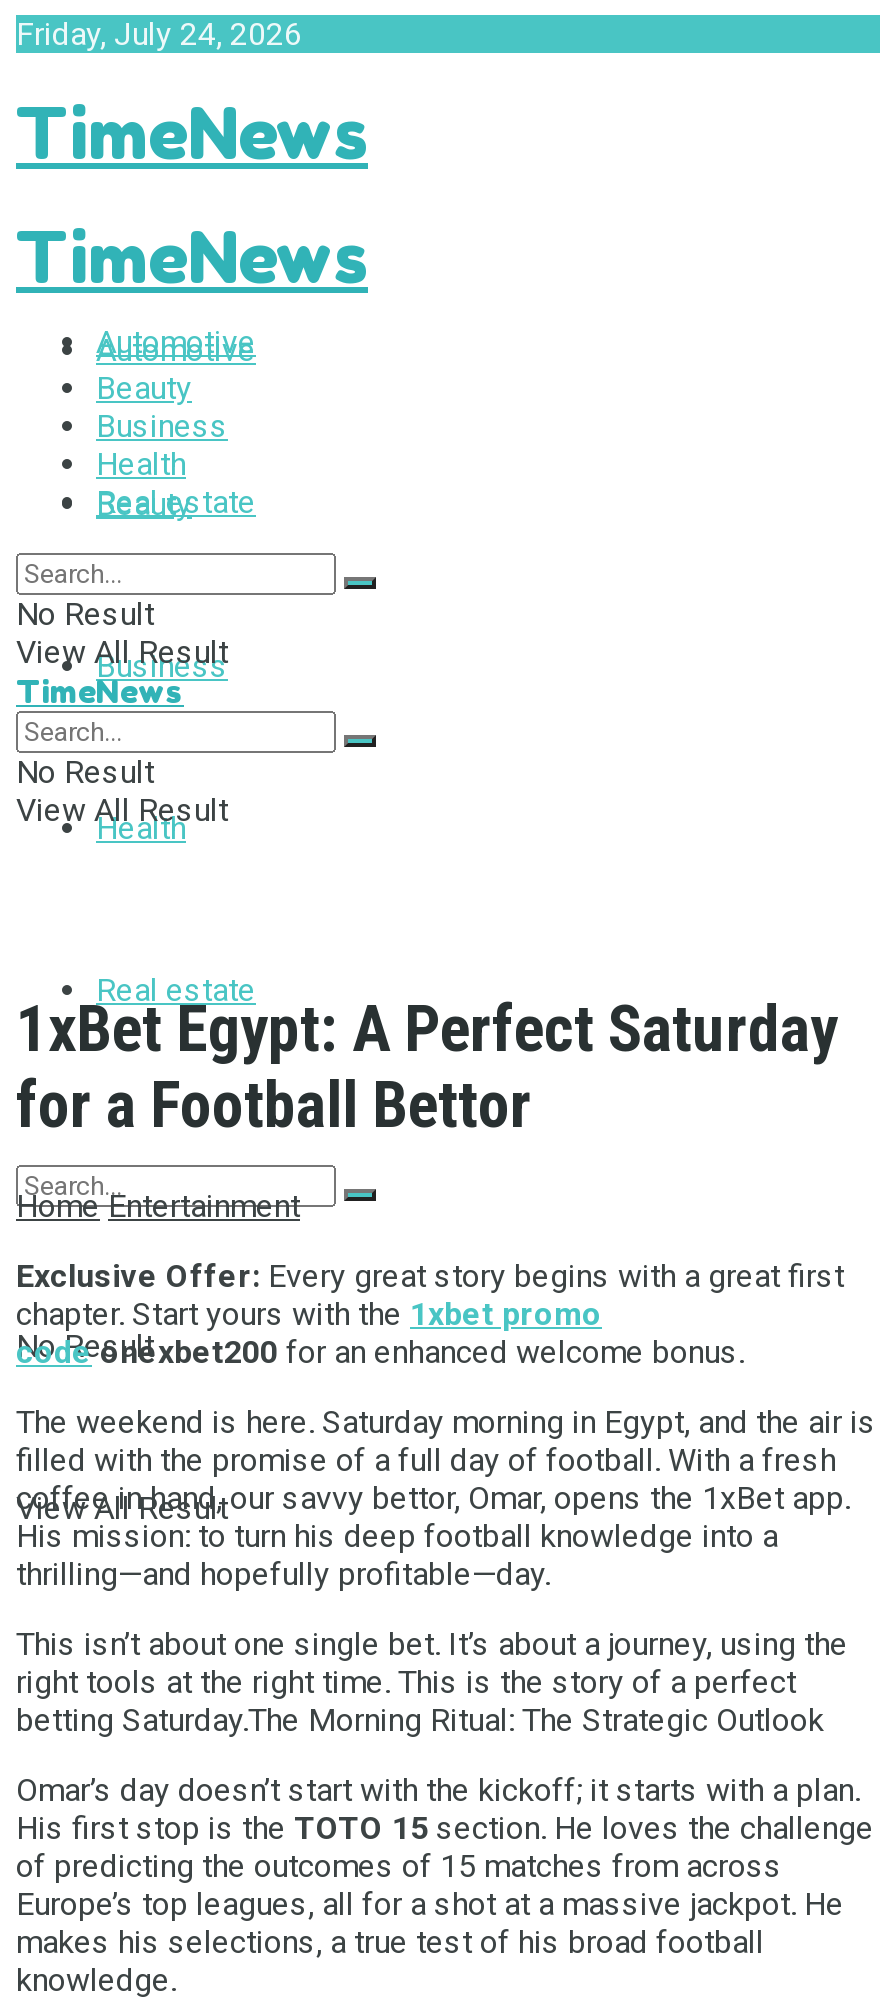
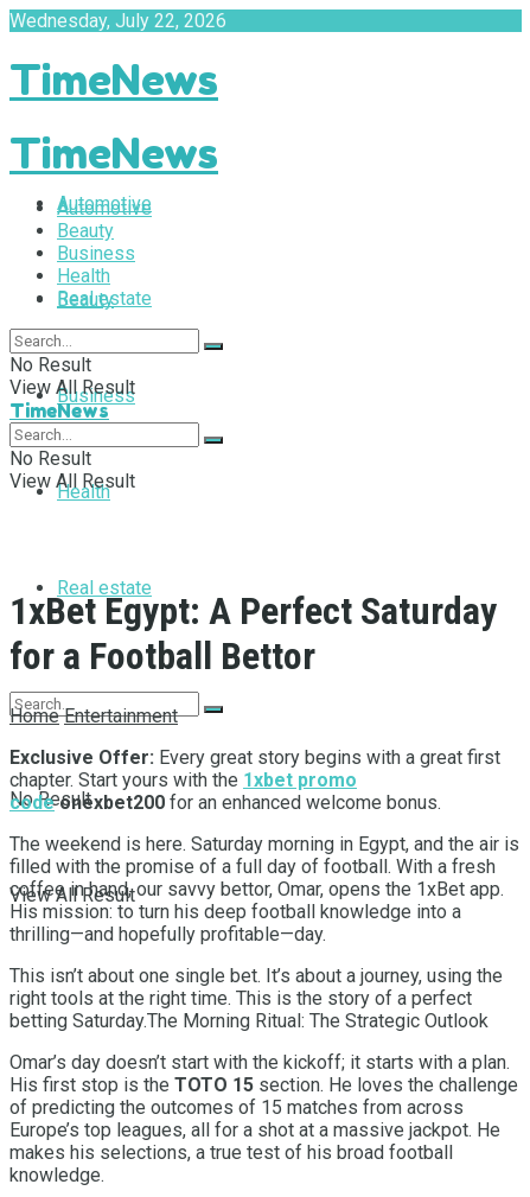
[16,15,302,53] Friday, July 24, 2026 -> [9,9,226,32] Wednesday, July 22, 2026

